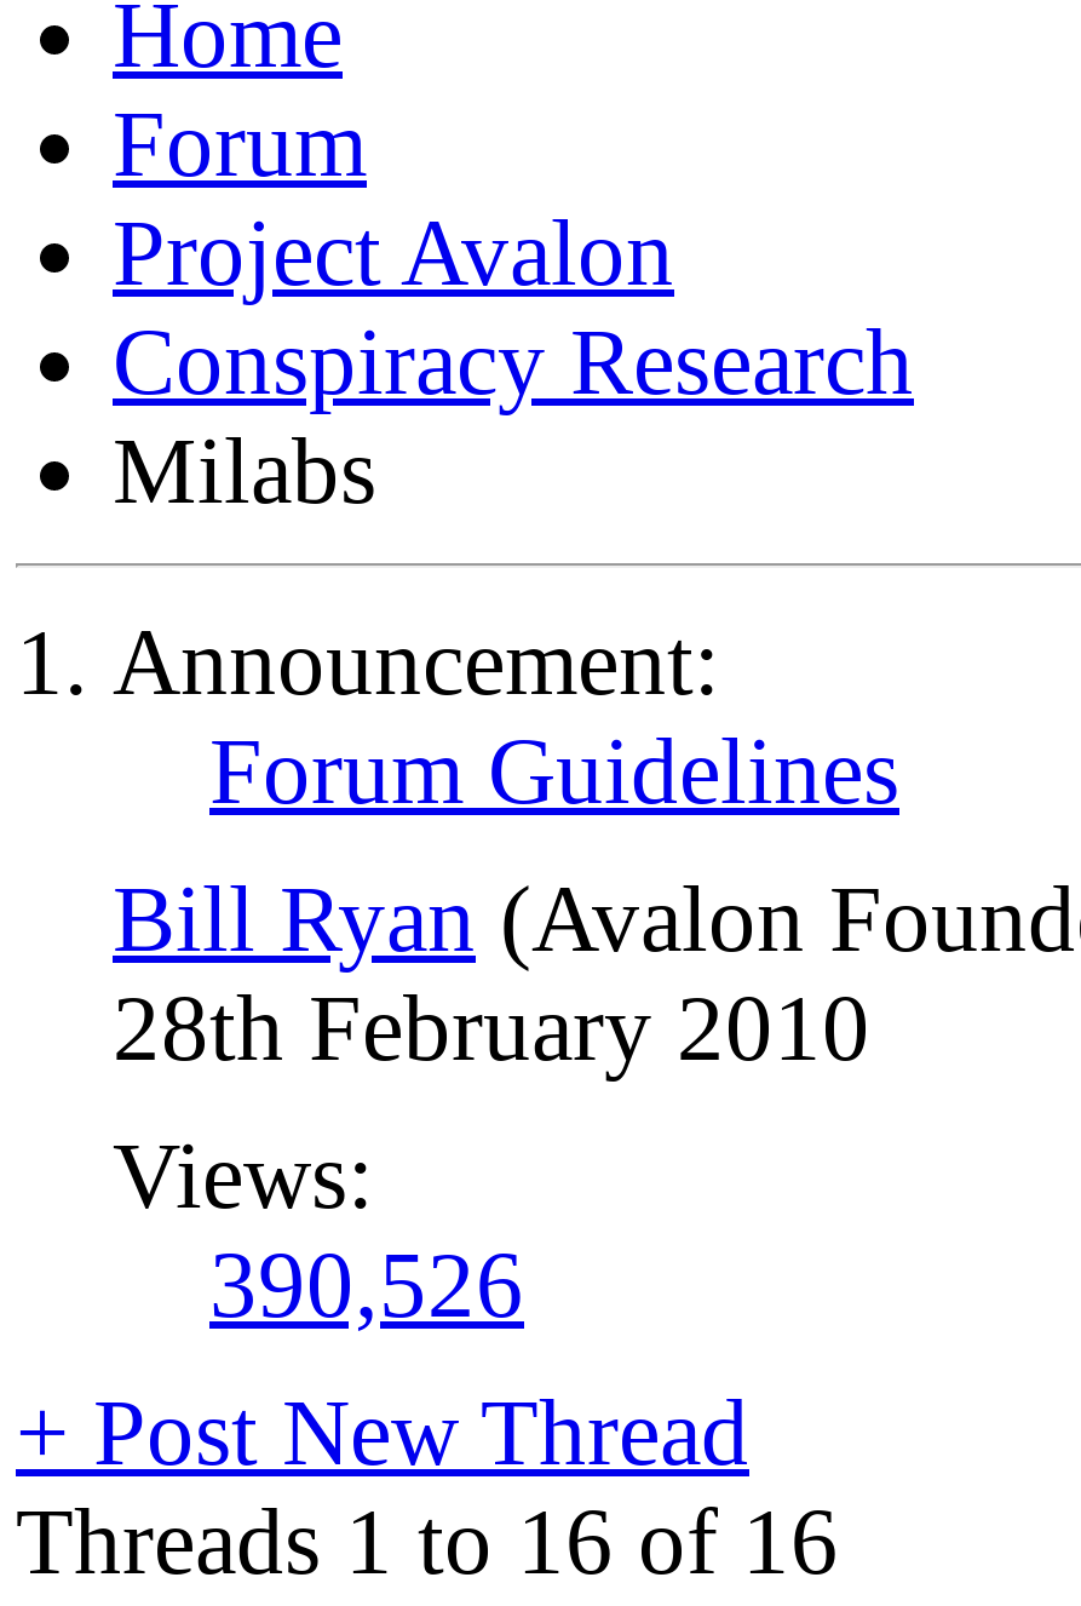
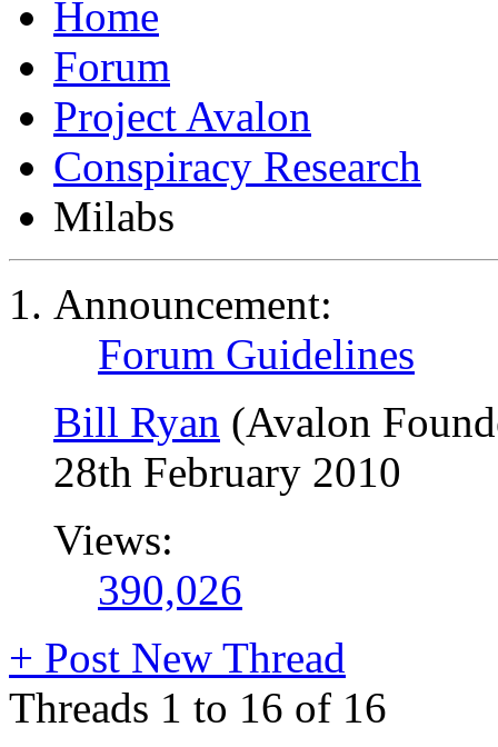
[209,1232,524,1336] 390,526 -> [98,566,242,614] 390,026

